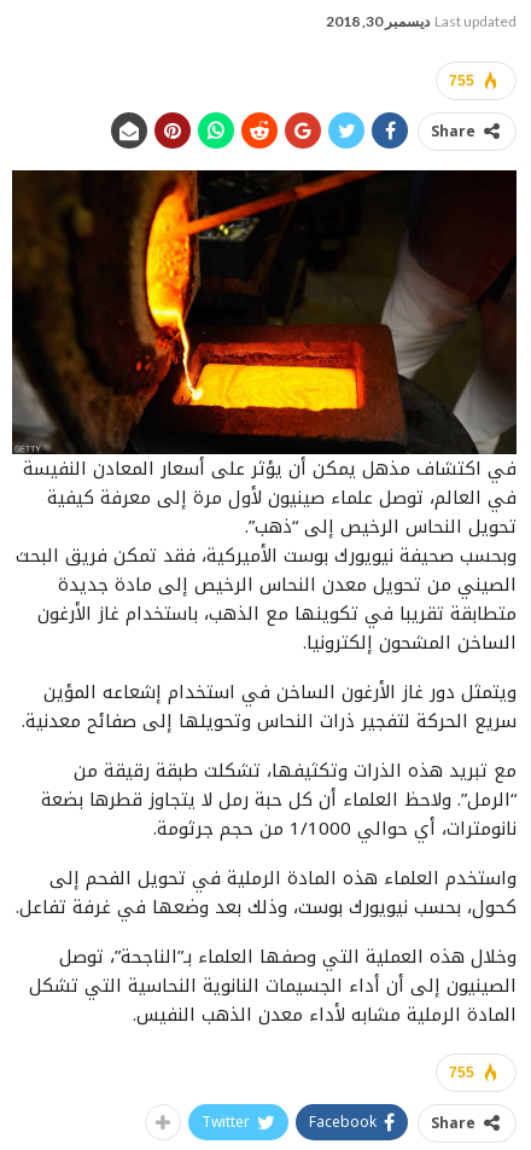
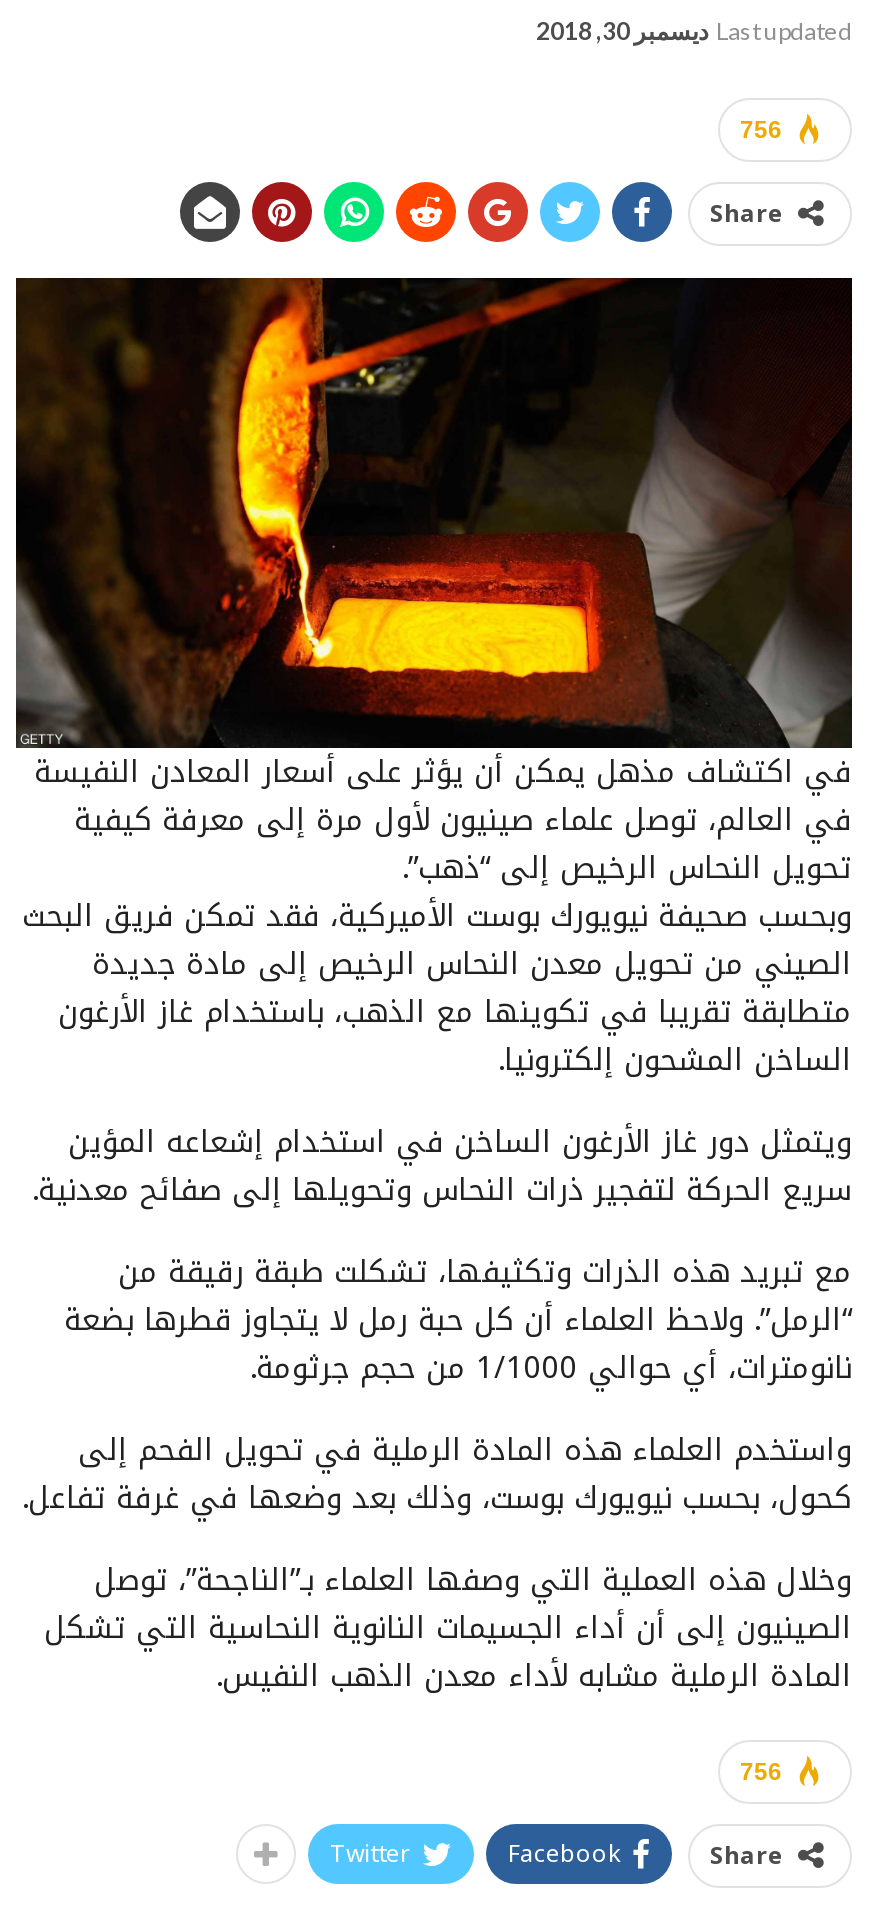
[449,73,474,90] 755 -> [740,116,782,144] 756
[449,1064,474,1081] 755 -> [740,1758,782,1786] 756

